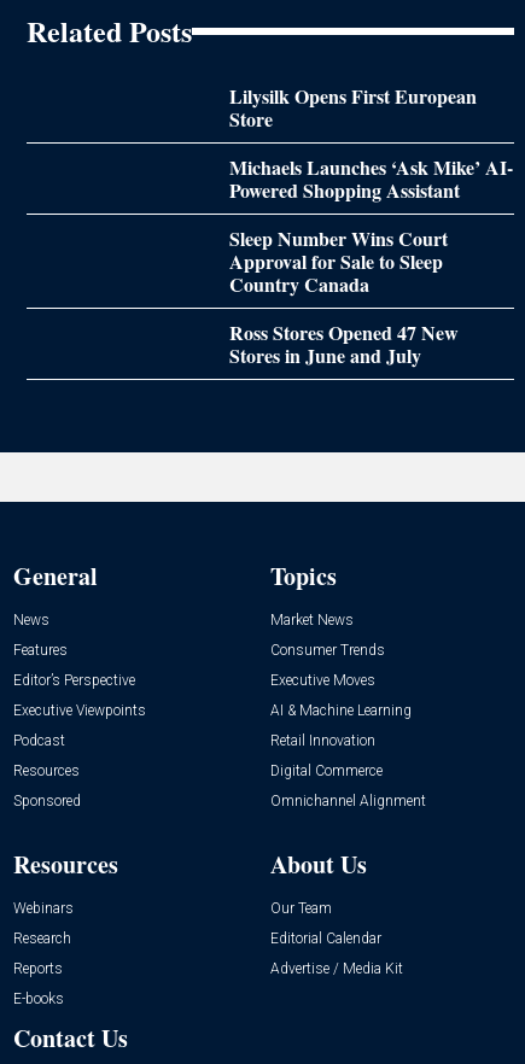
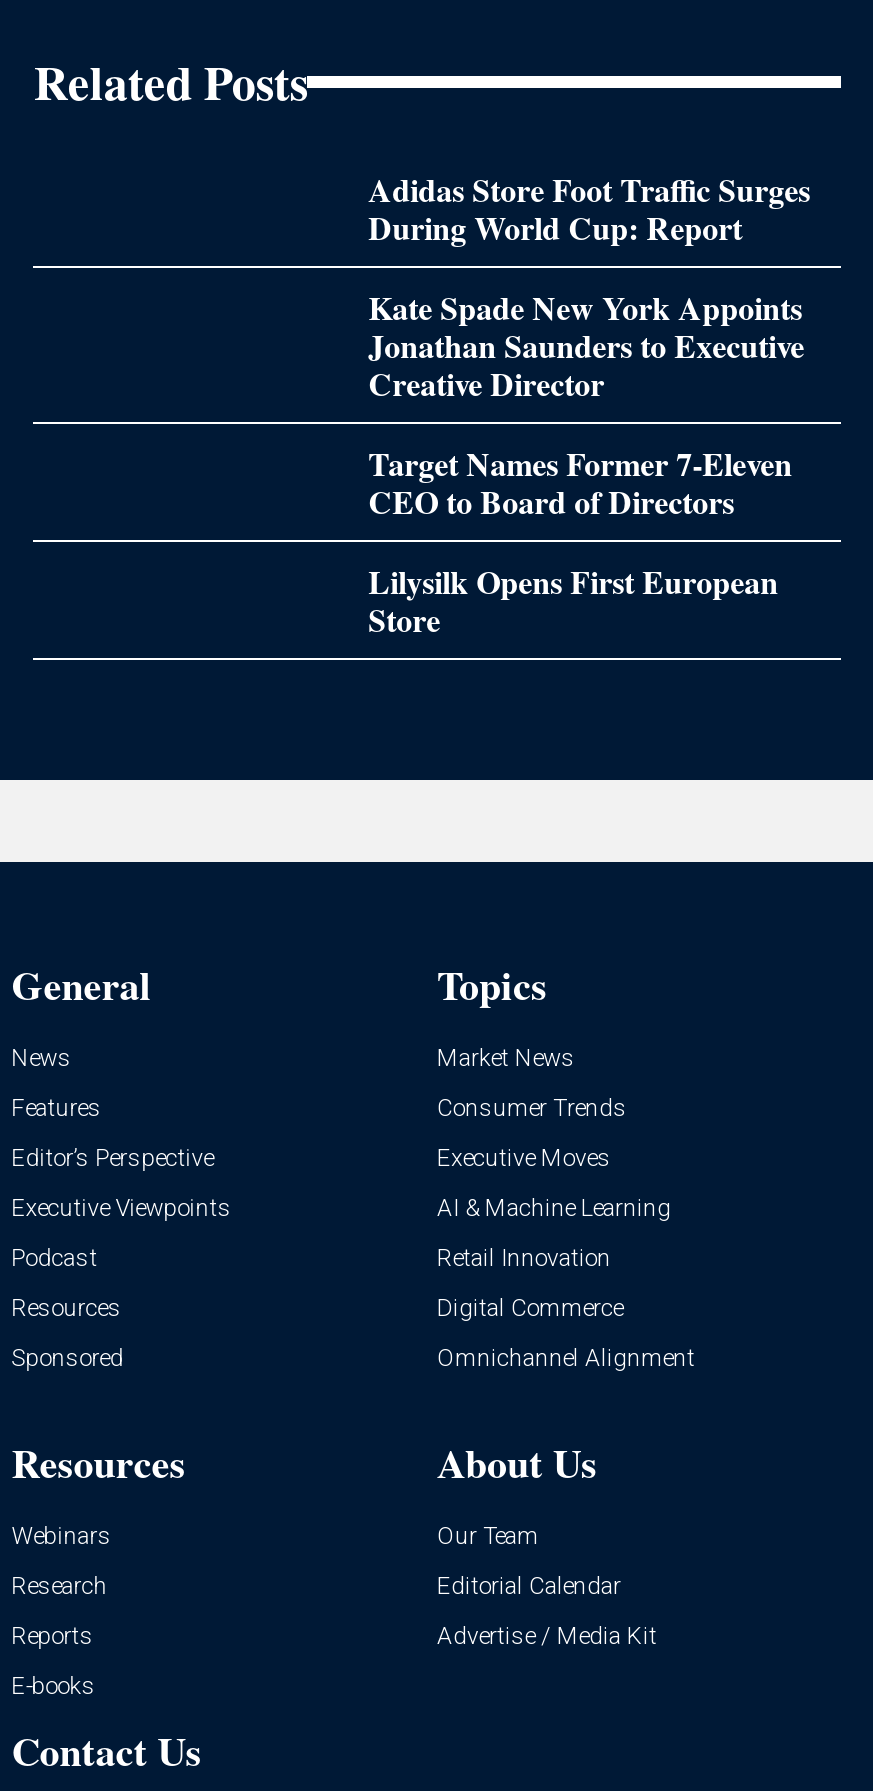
none -> [368,166,810,524] Adidas Store Foot Traffic Surges | During World Cup: Report | Kate Spade New York Appoints | Jonathan Saunders to Executive | Creative Director | Target Names Former 7-Eleven | CEO to Board of Directors
moved [229,82,476,133] -> [368,558,778,642]: Lilysilk Opens First European | Store
[229,153,513,369] Michaels Launches ‘Ask Mike’ AI- | Powered Shopping Assistant | Sleep Number Wins Court | Approval for Sale to Sleep | Country Canada | Ross Stores Opened 47 New | Stores in June and July -> none

